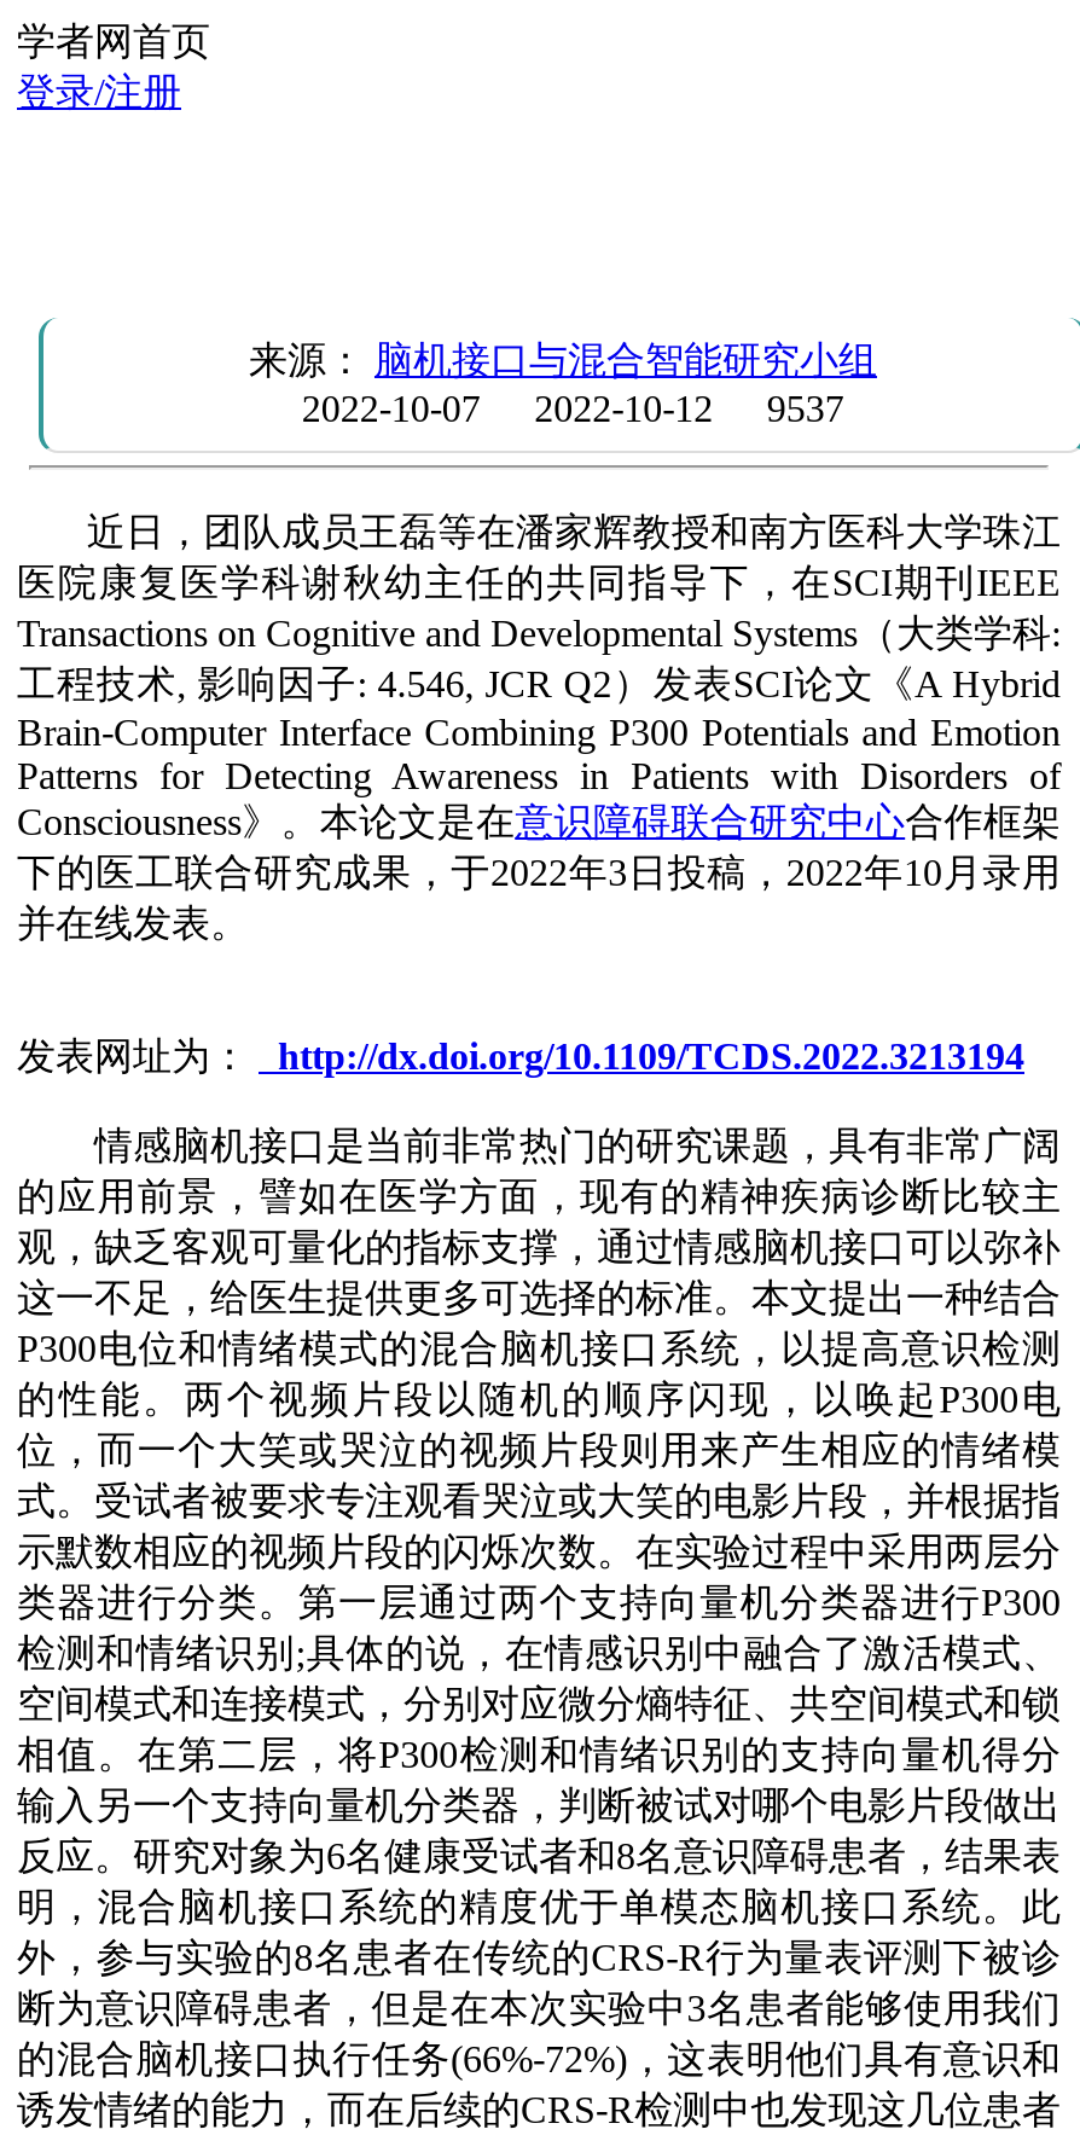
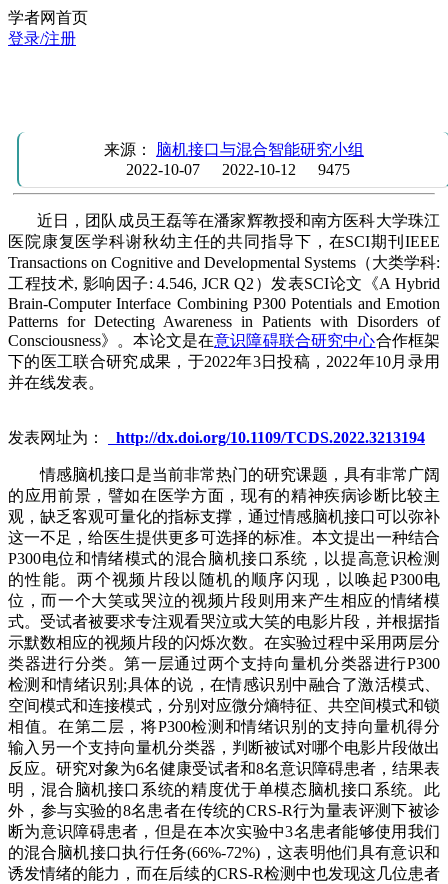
[302,388,844,429] 2022-10-07 2022-10-12 9537 -> [126,161,350,178] 2022-10-07 2022-10-12 9475

